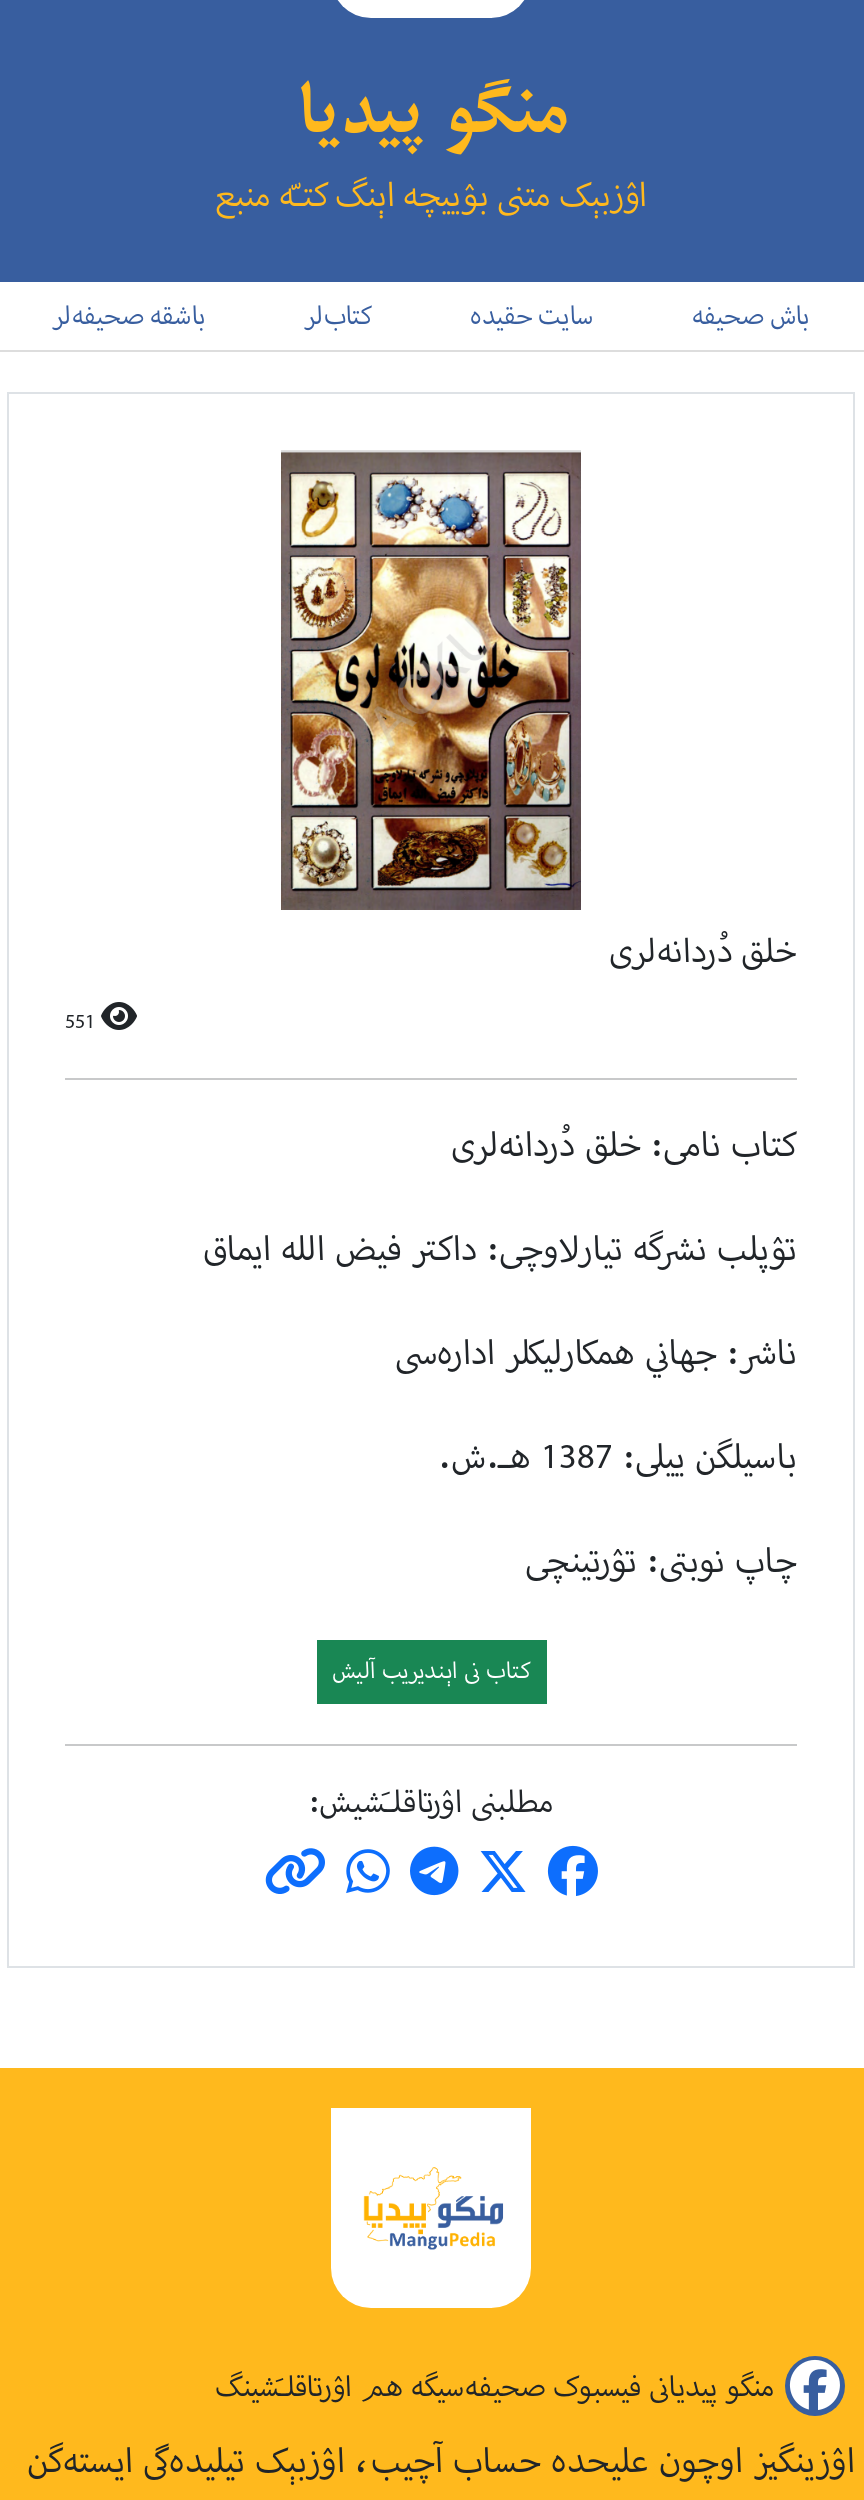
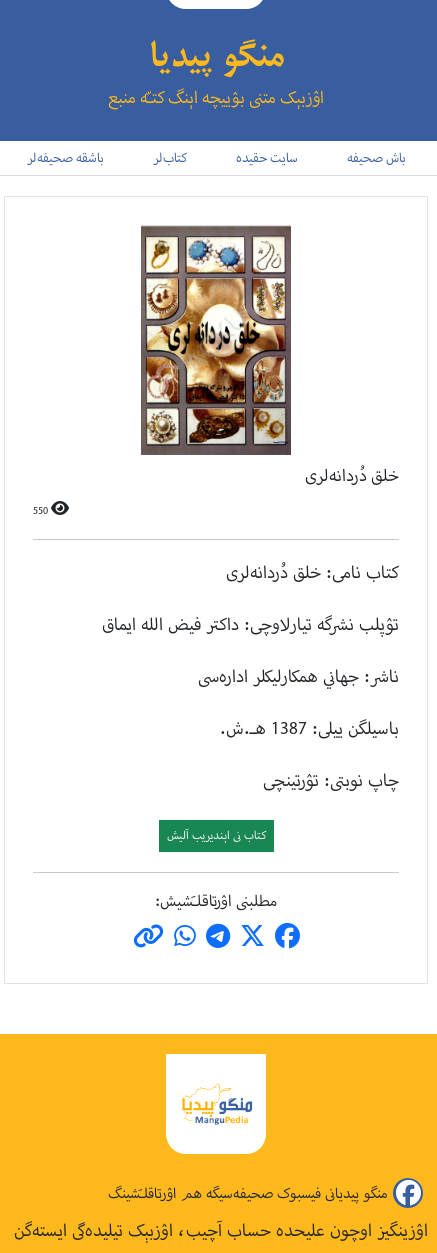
[65,1008,95,1038] 551 -> [33,504,48,519] 550

